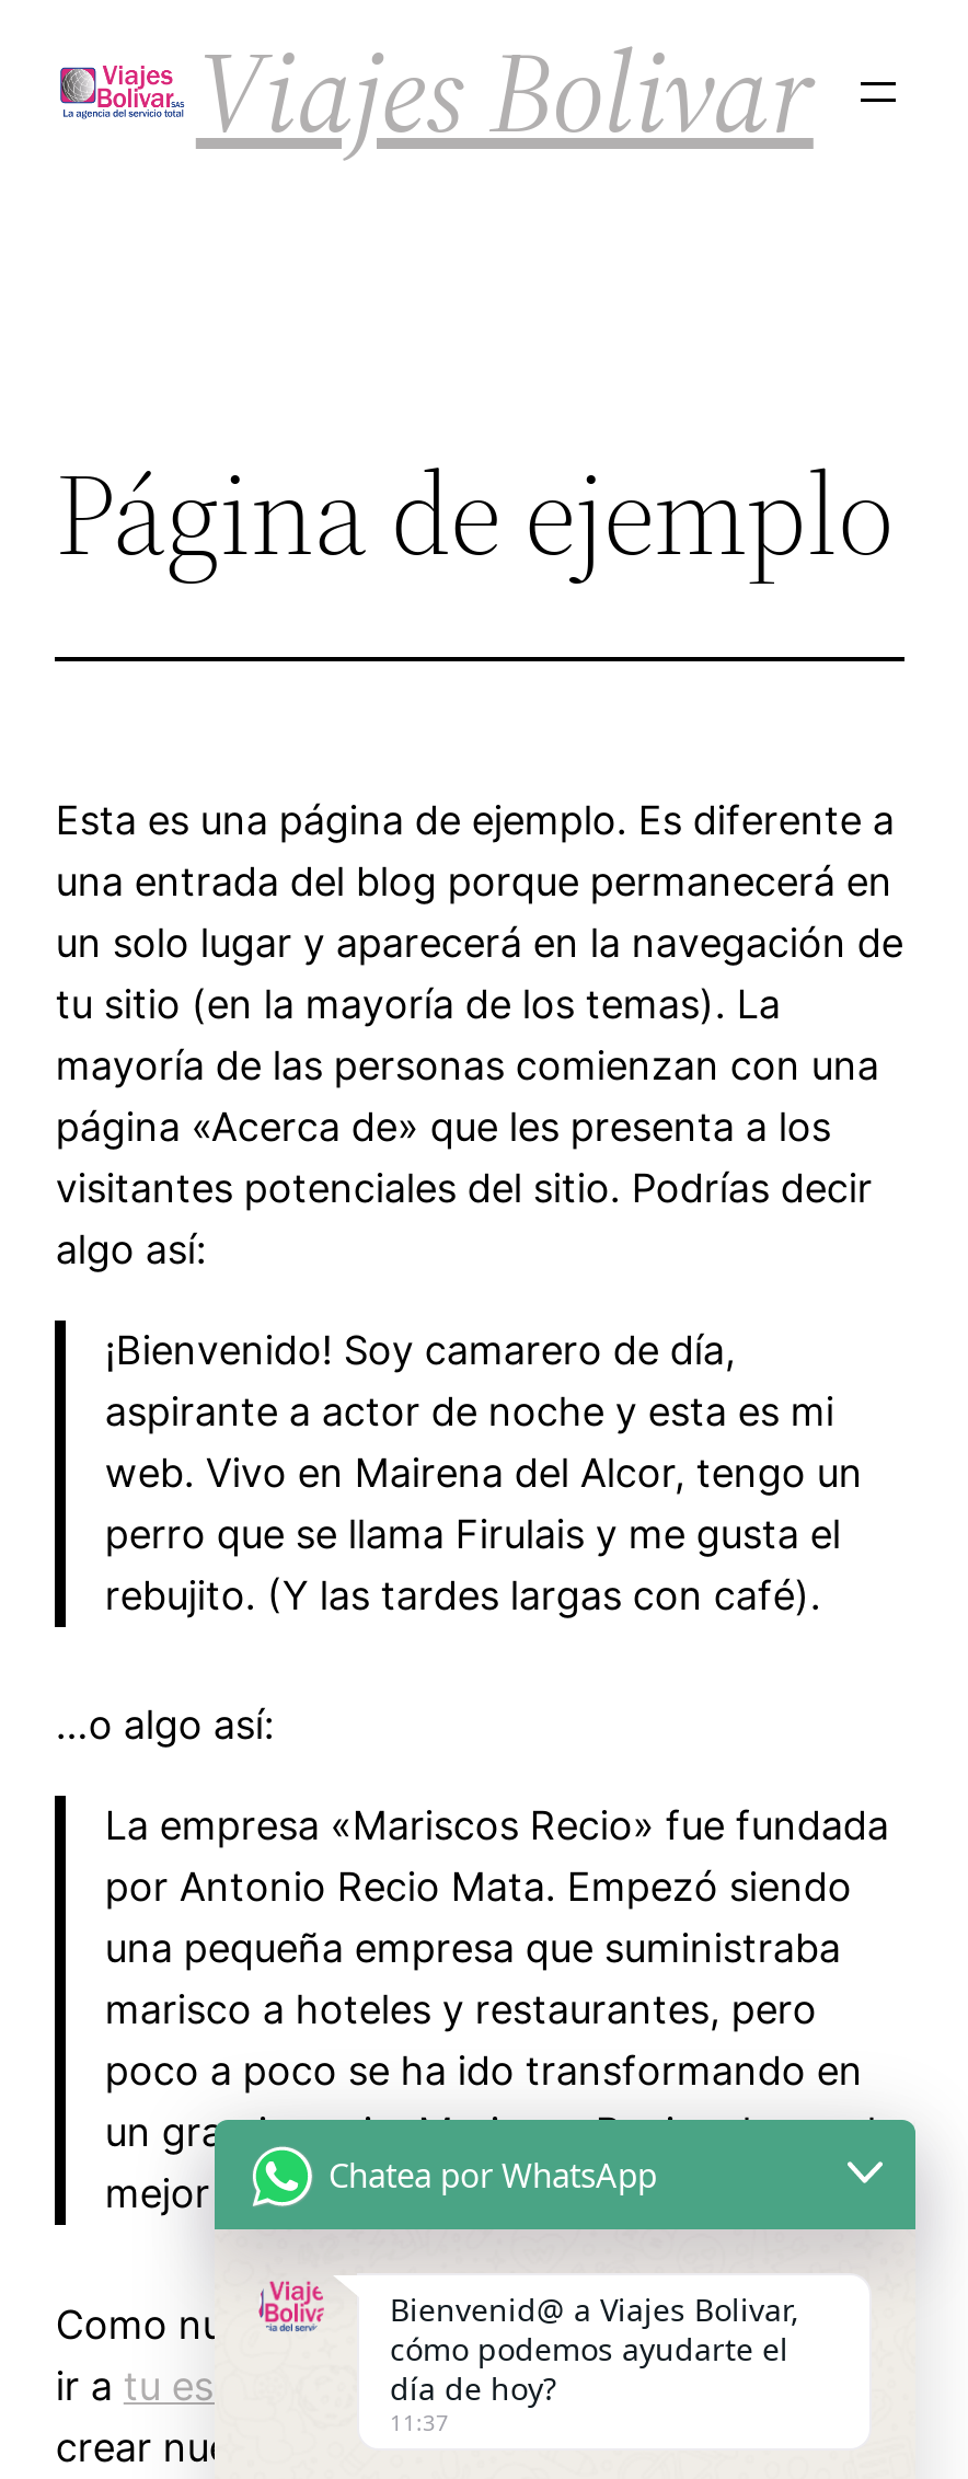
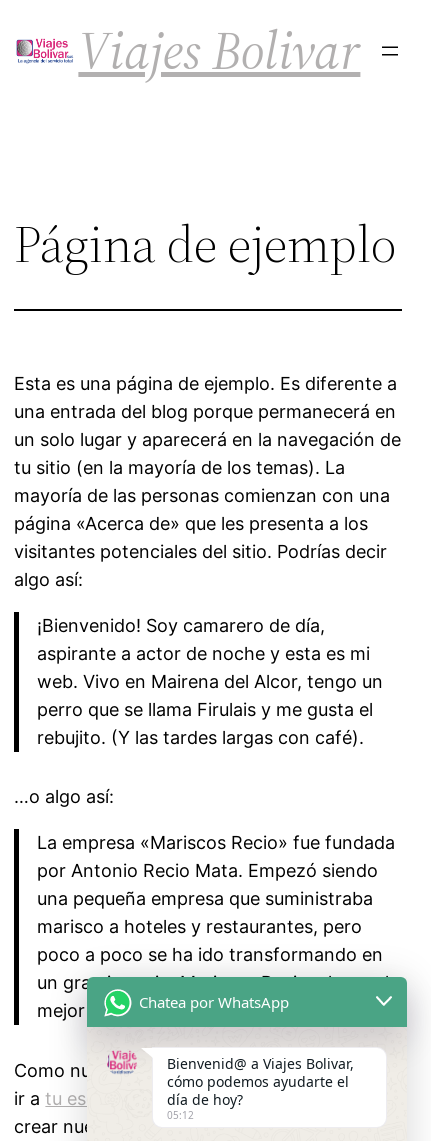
[390,2407,449,2437] 11:37 -> [167,1108,194,1122] 05:12

